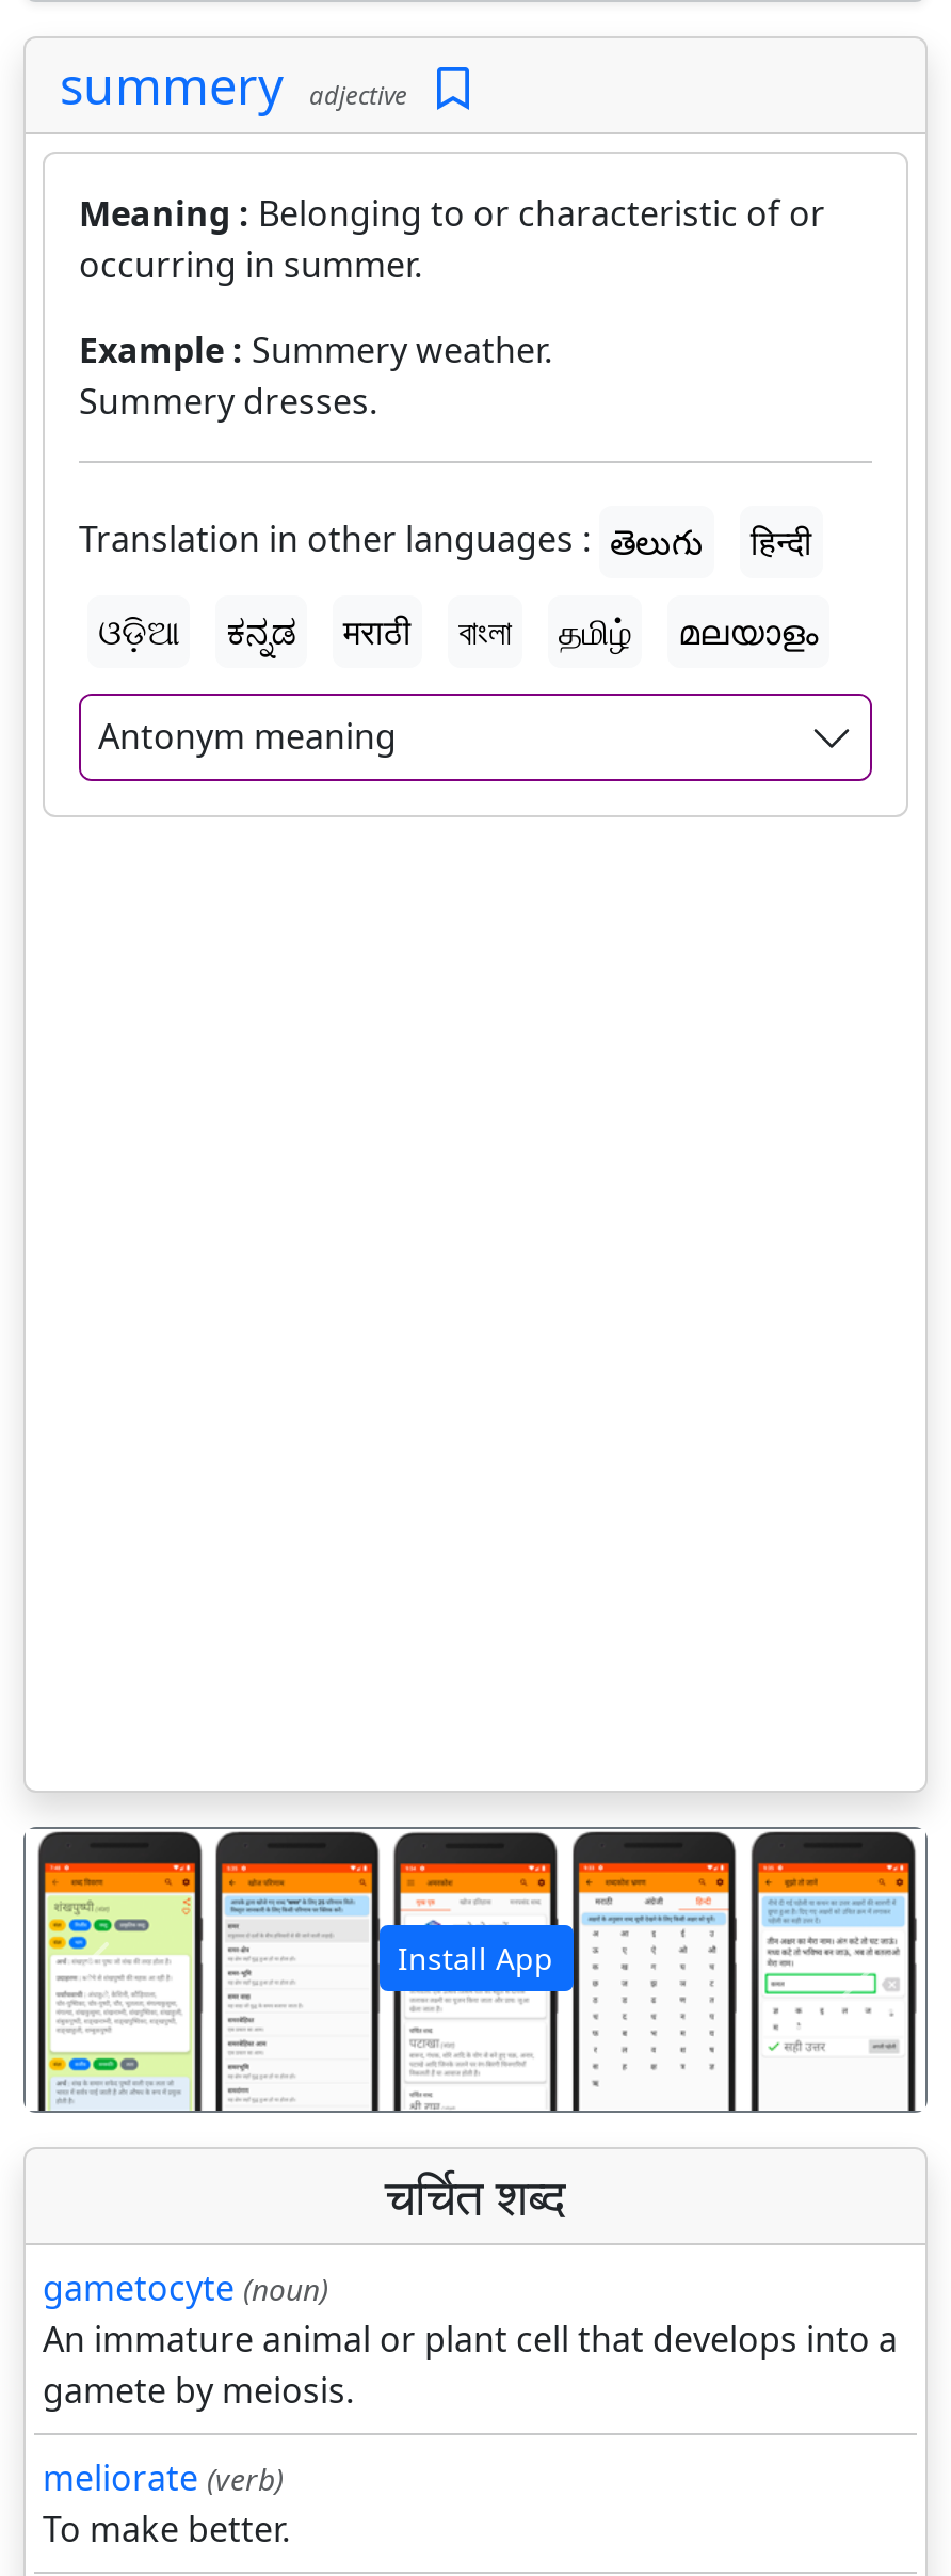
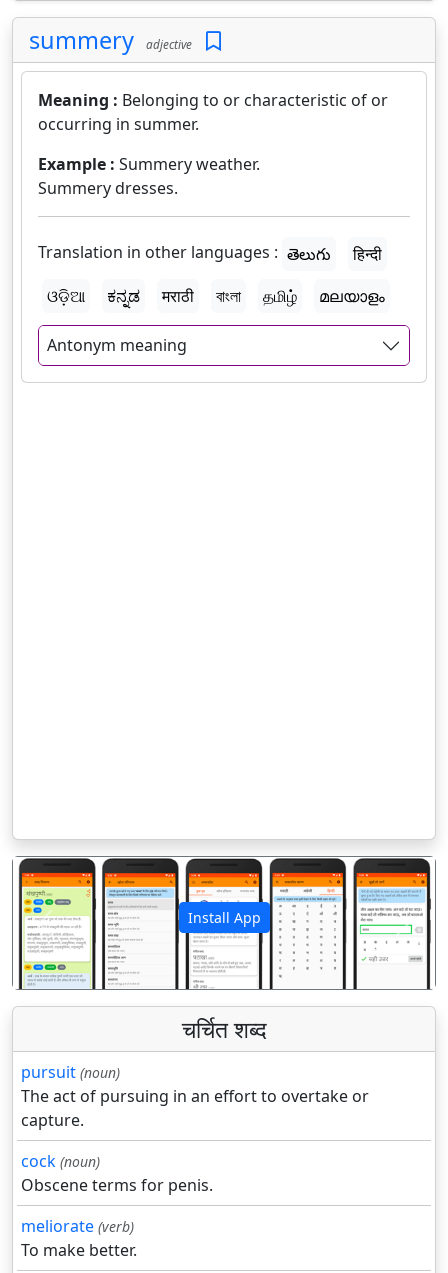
[43,2265,898,2415] gametocyte (noun) | An immature animal or plant cell that develops into a | gamete by meiosis. -> [21,1061,369,1196] pursuit (noun) | The act of pursuing in an effort to overtake or | capture. | cock (noun) | Obscene terms for penis.

